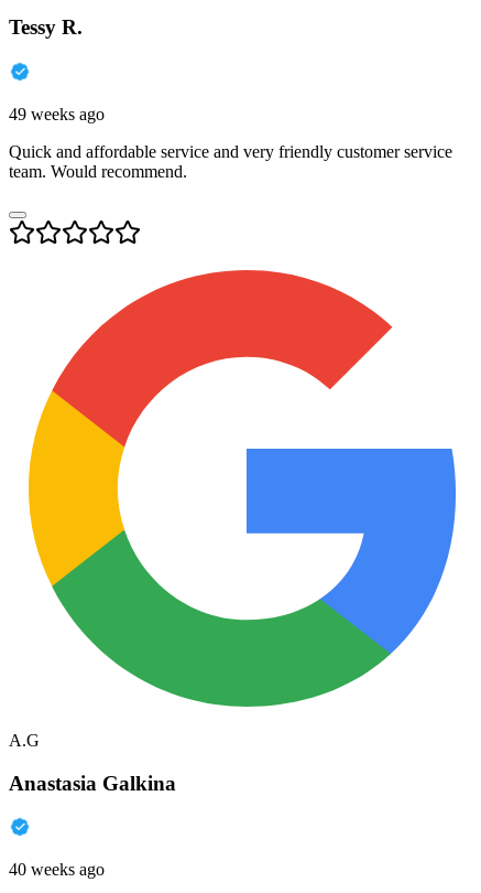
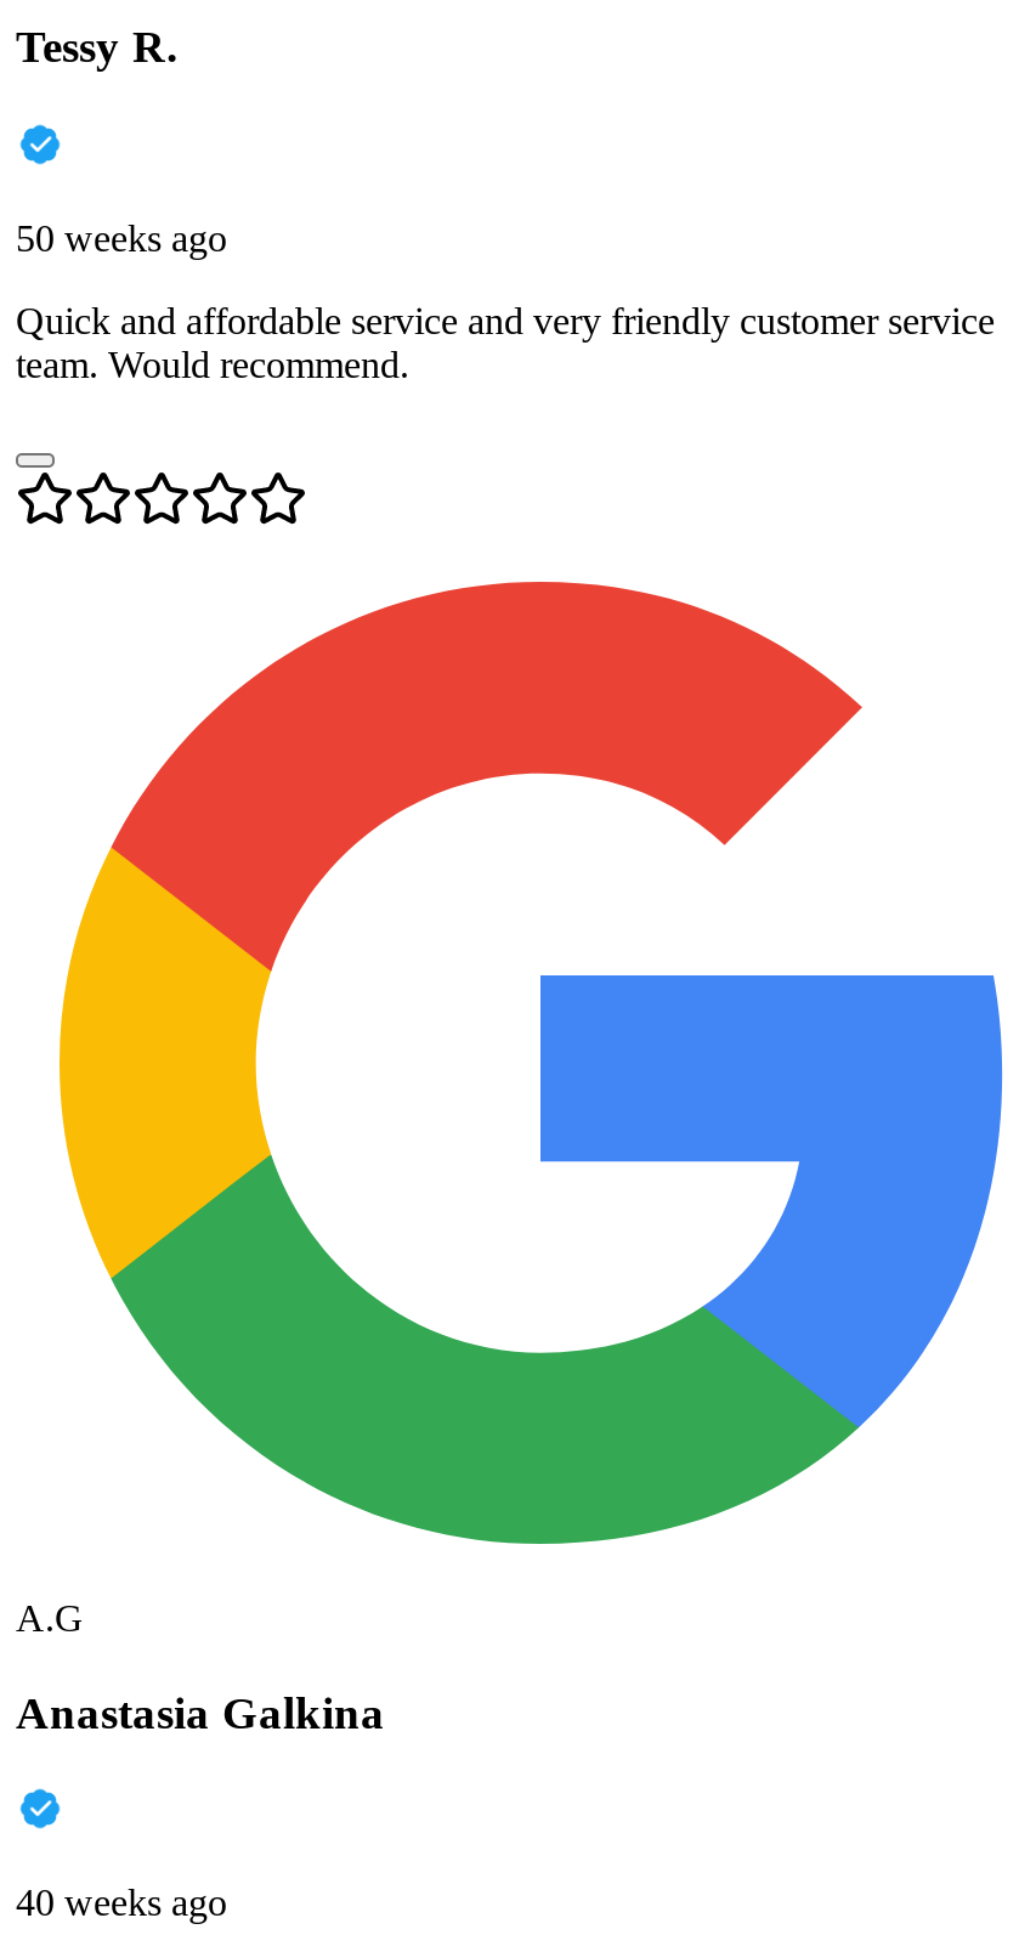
[9,105,105,123] 49 weeks ago -> [16,217,227,258] 50 weeks ago

